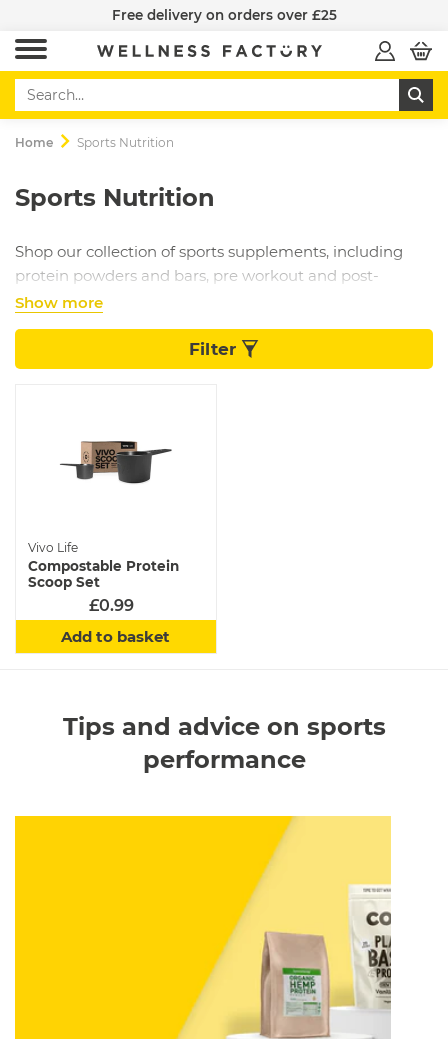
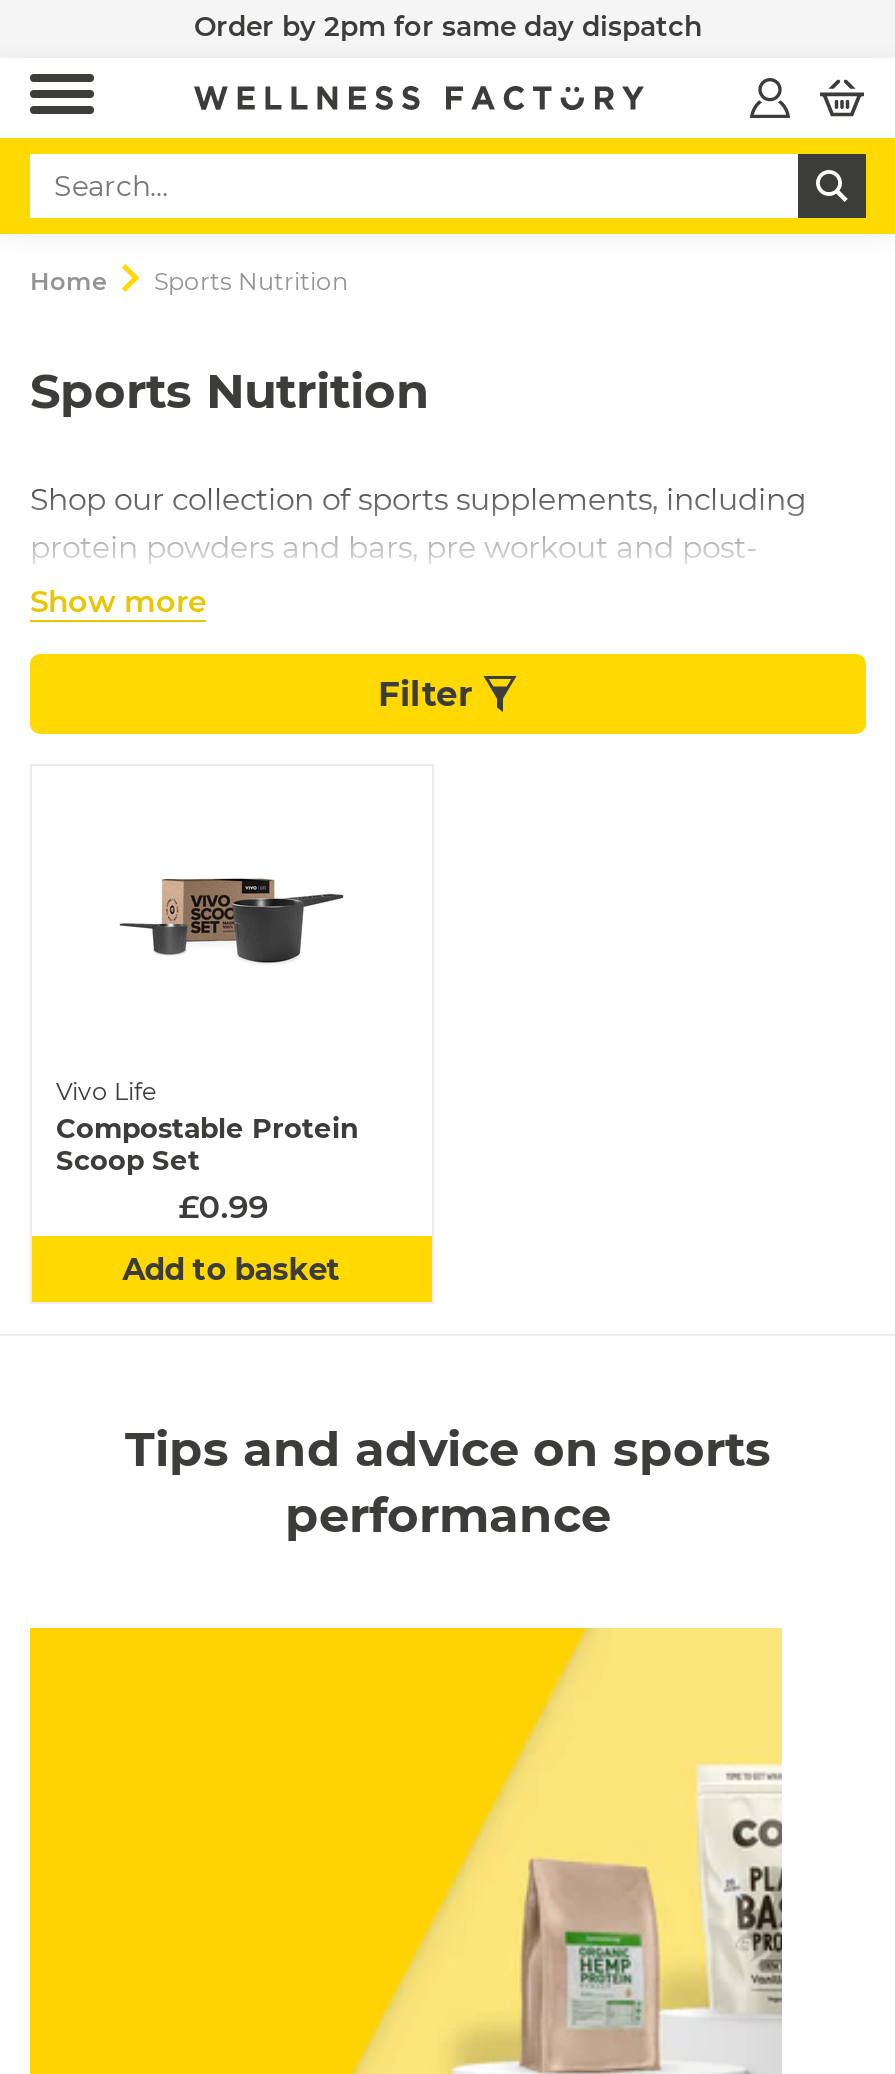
[111,7,336,23] Free delivery on orders over £25 -> [194,10,702,42] Order by 2pm for same day dispatch

